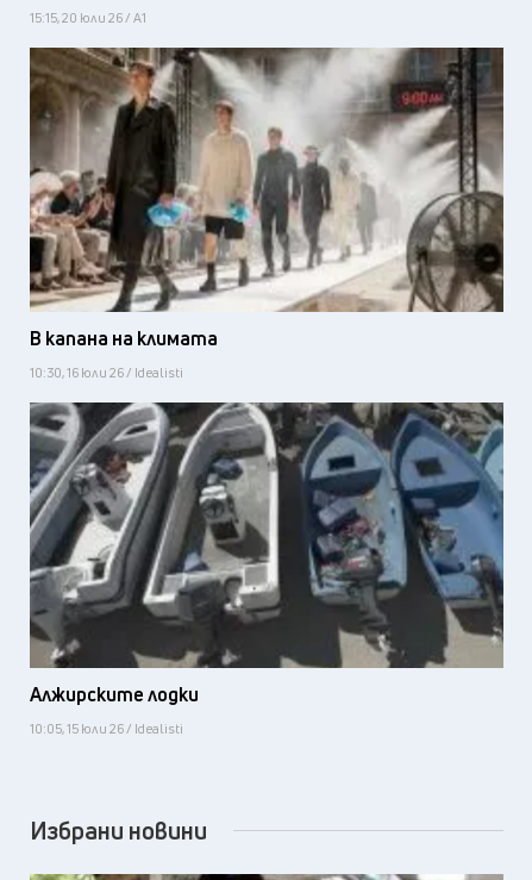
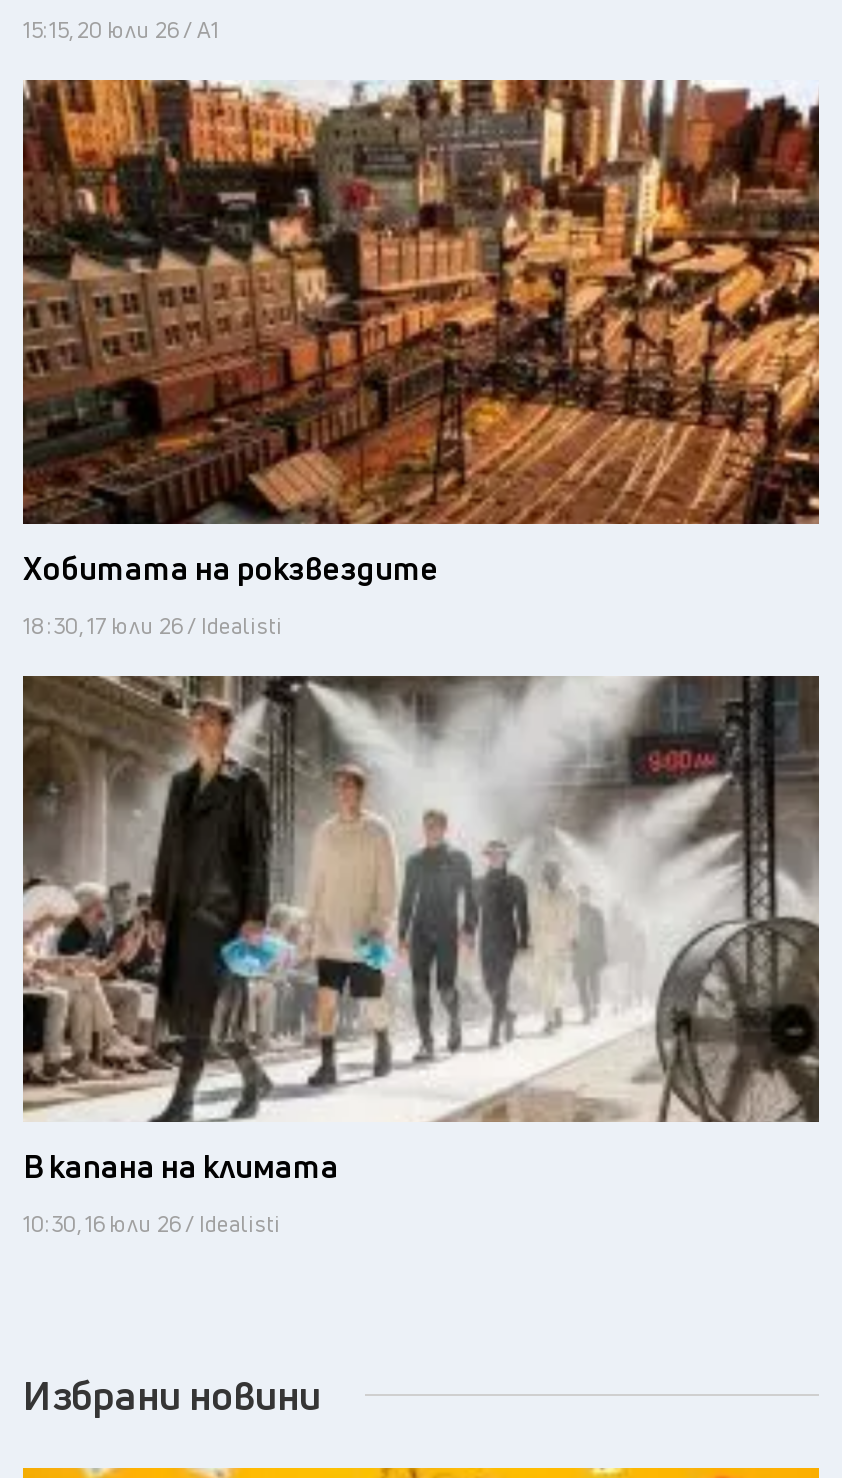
none -> [21,78,821,640] [image] | Хобитата на рокзвездите | 18:30, 17 юли 26 / Idealisti
moved [27,45,505,381] -> [19,672,821,1237]: [image] | В капана на климата | 10:30, 16 юли 26 / Idealisti
[29,401,505,737] [image] | Алжирските лодки | 10:05, 15 юли 26 / Idealisti -> none

